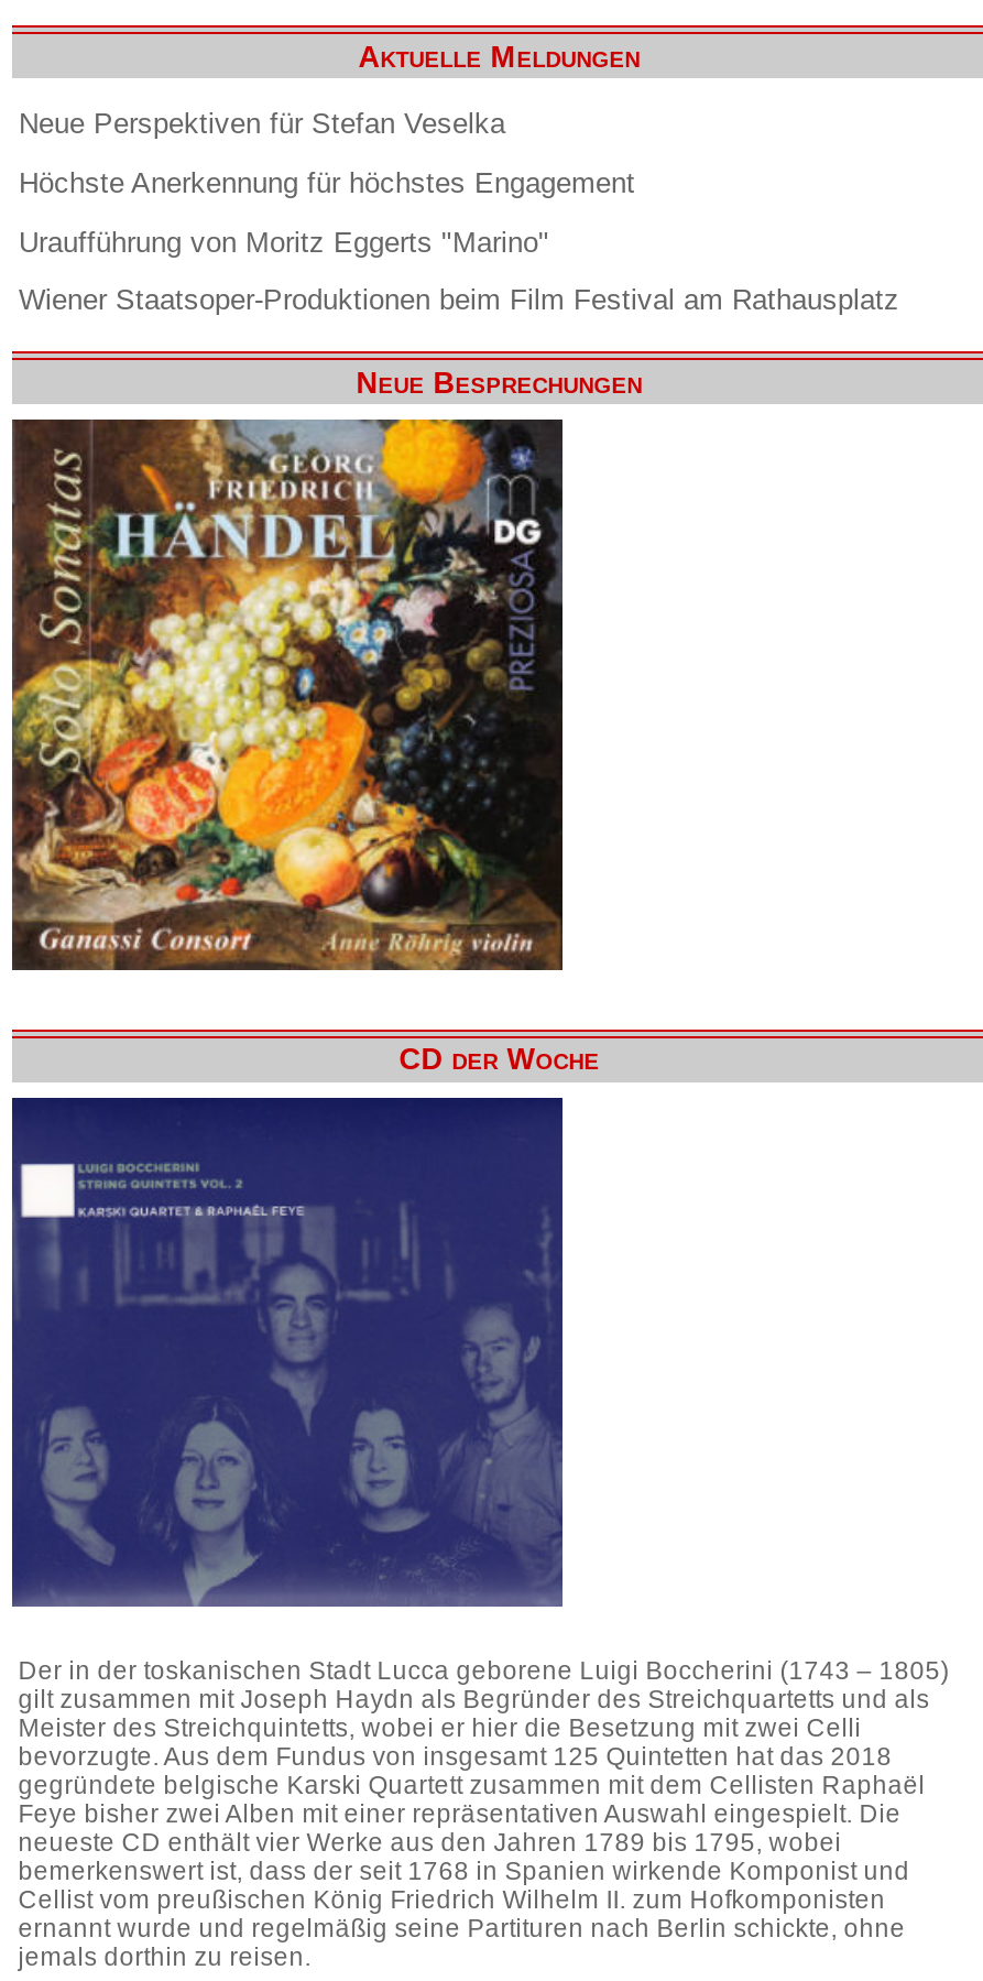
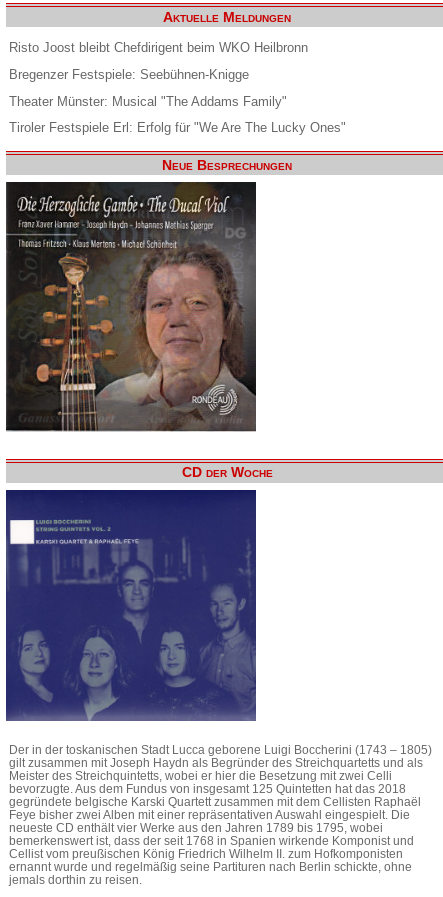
[19,108,505,141] Neue Perspektiven für Stefan Veselka -> [9,40,308,55] Risto Joost bleibt Chefdirigent beim WKO Heilbronn
[19,166,635,200] Höchste Anerkennung für höchstes Engagement -> [9,67,249,82] Bregenzer Festspiele: Seebühnen-Knigge
[19,225,549,258] Uraufführung von Moritz Eggerts "Marino" -> [9,94,287,109] Theater Münster: Musical "The Addams Family"
[19,284,899,317] Wiener Staatsoper-Produktionen beim Film Festival am Rathausplatz -> [9,120,346,135] Tiroler Festspiele Erl: Erfolg für "We Are The Lucky Ones"
[10,417,563,972] [image] -> [6,181,256,432] [image]

